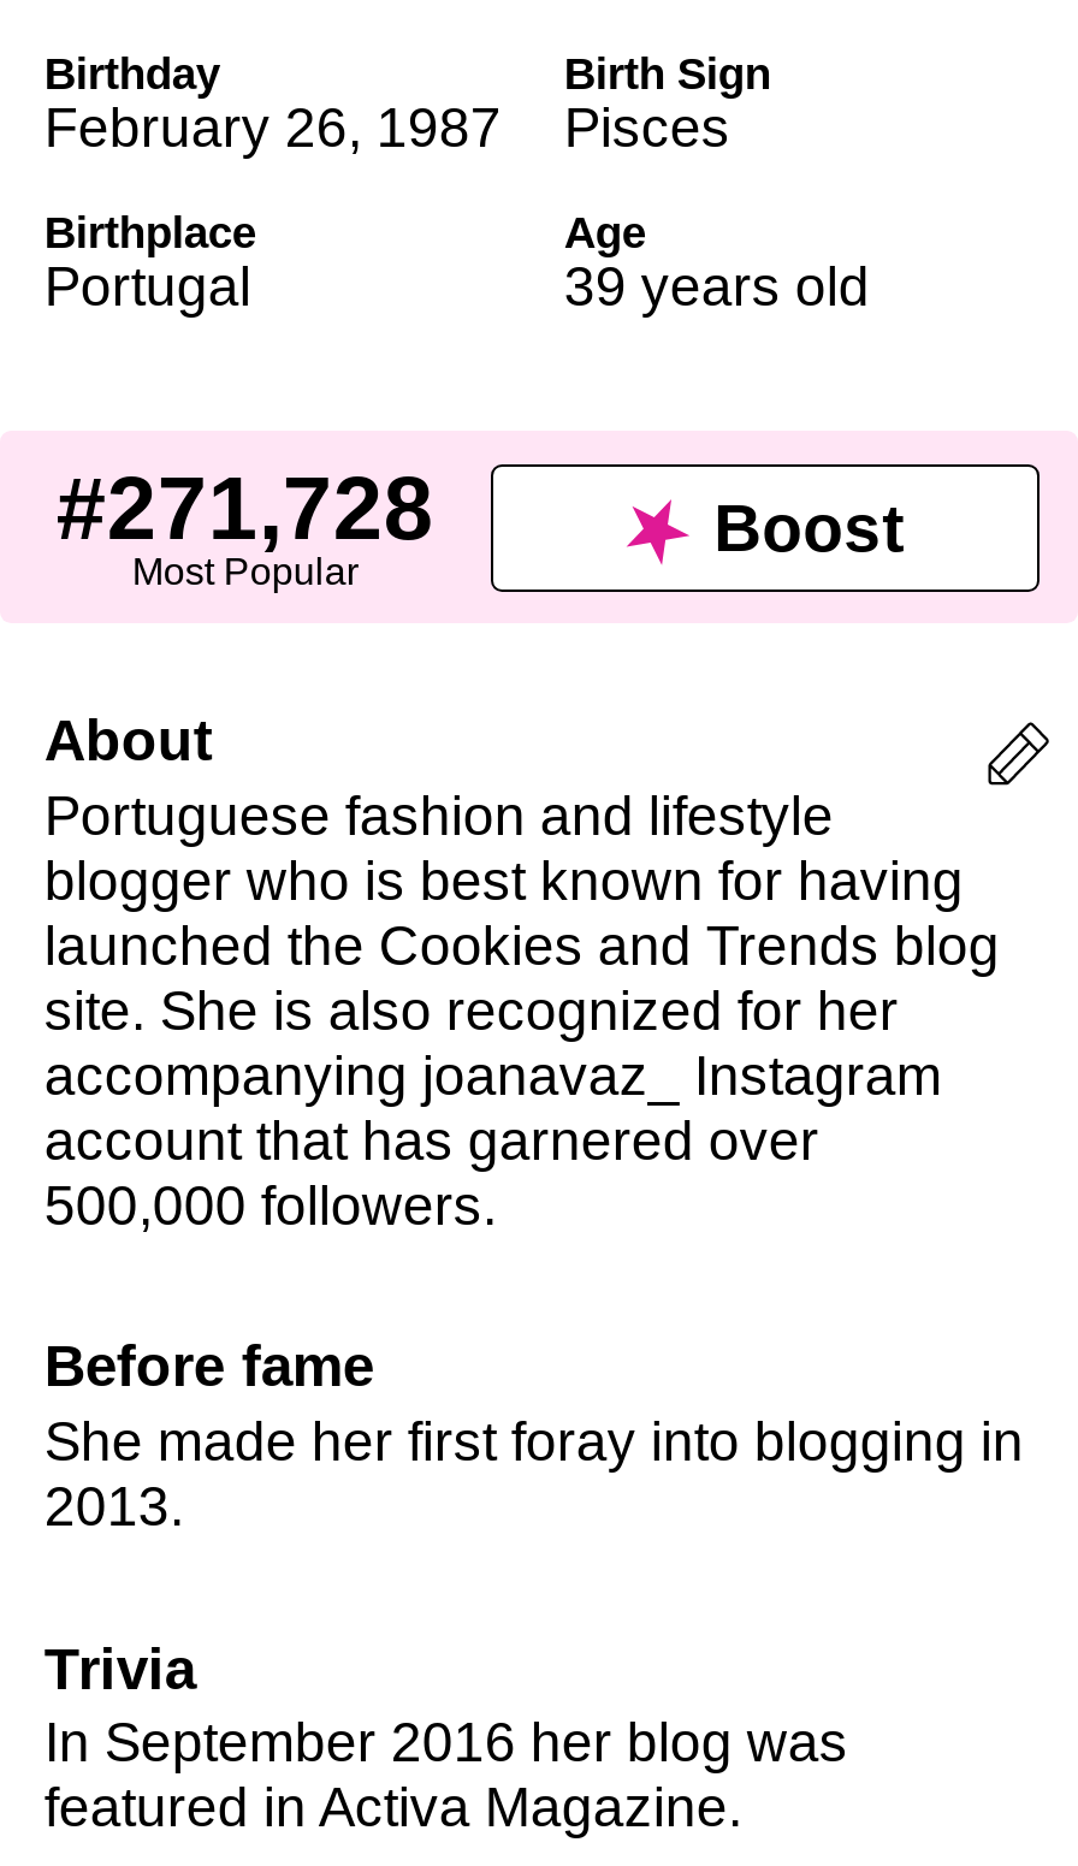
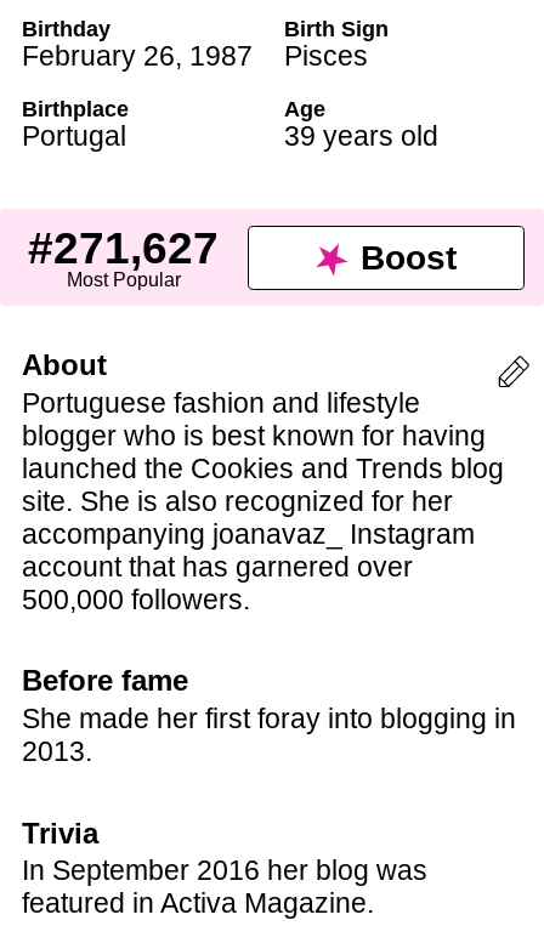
[56,458,434,557] #271,728 -> [28,223,219,272] #271,627

